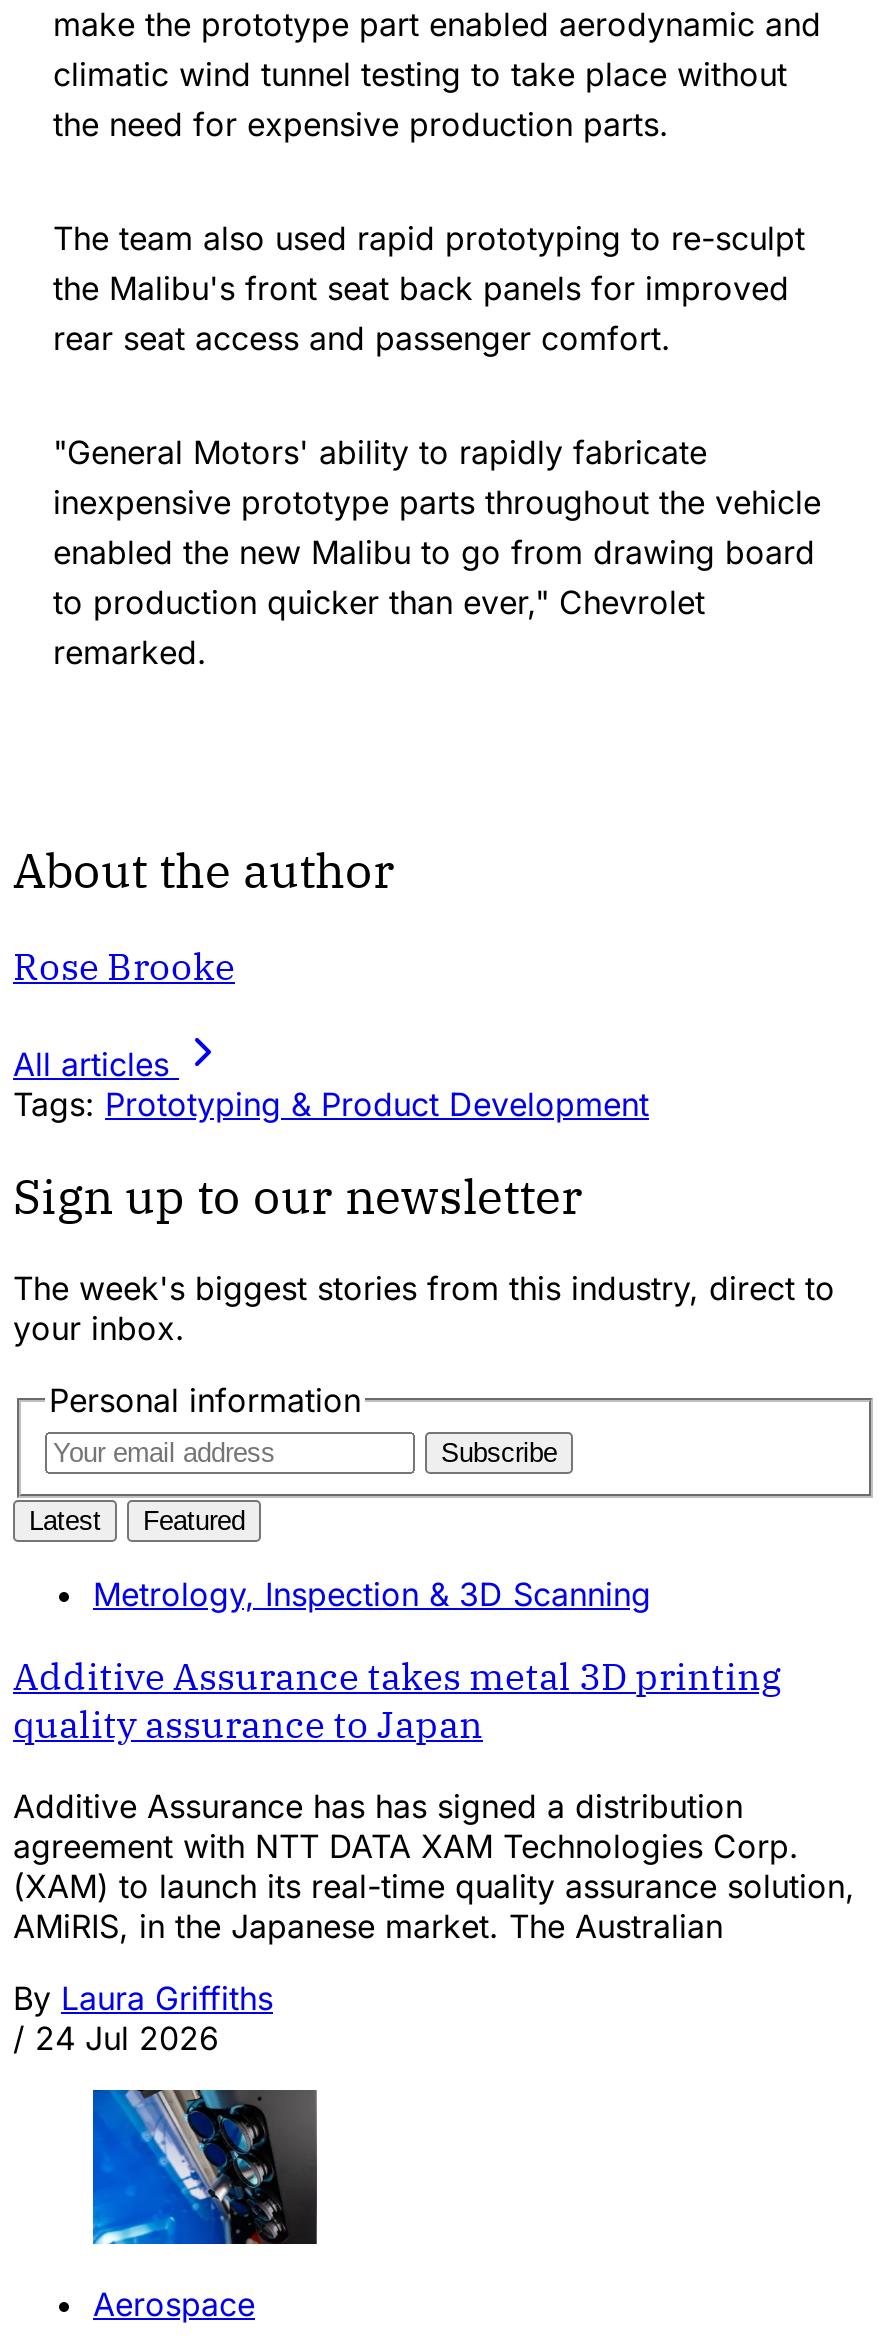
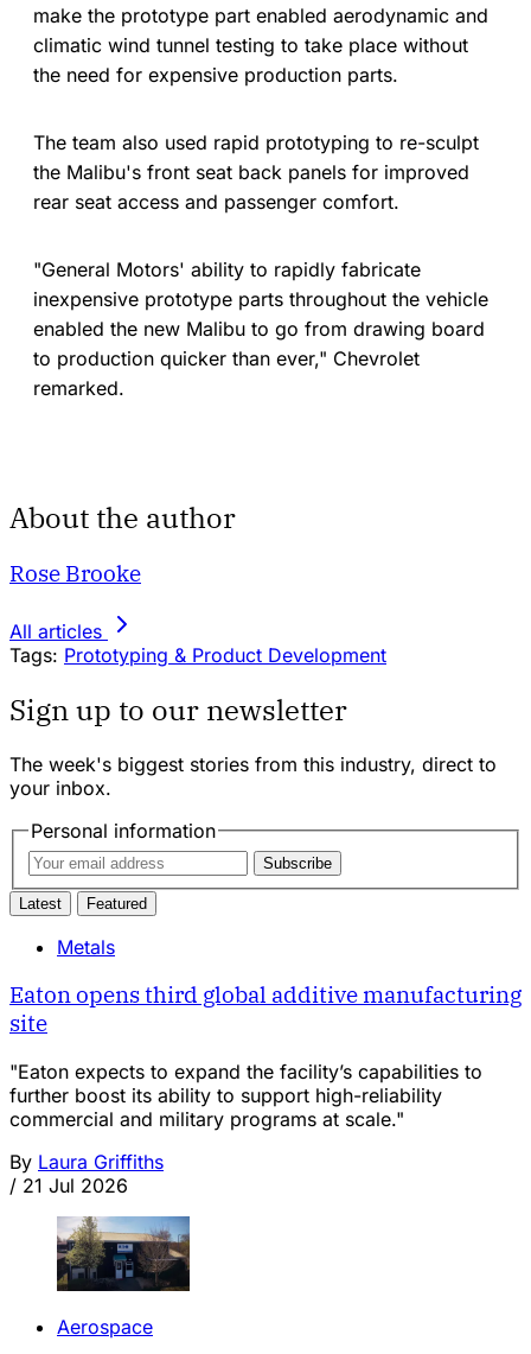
[93,1575,651,1615] Metrology, Inspection & 3D Scanning -> [57,935,115,958] Metals
[13,1653,781,1749] Additive Assurance takes metal 3D printing | quality assurance to Japan -> [9,981,522,1038] Eaton opens third global additive manufacturing | site
[13,1786,855,1946] Additive Assurance has has signed a distribution | agreement with NTT DATA XAM Technologies Corp. | (XAM) to launch its real-time quality assurance solution, | AMiRIS, in the Japanese market. The Australian -> [9,1060,482,1131] "Eaton expects to expand the facility’s capabilities to | further boost its ability to support high-reliability | commercial and military programs at scale."
[13,2018,219,2058] / 24 Jul 2026 -> [9,1174,128,1197] / 21 Jul 2026
[91,2090,317,2248] [image] -> [56,1215,190,1292] [image]

